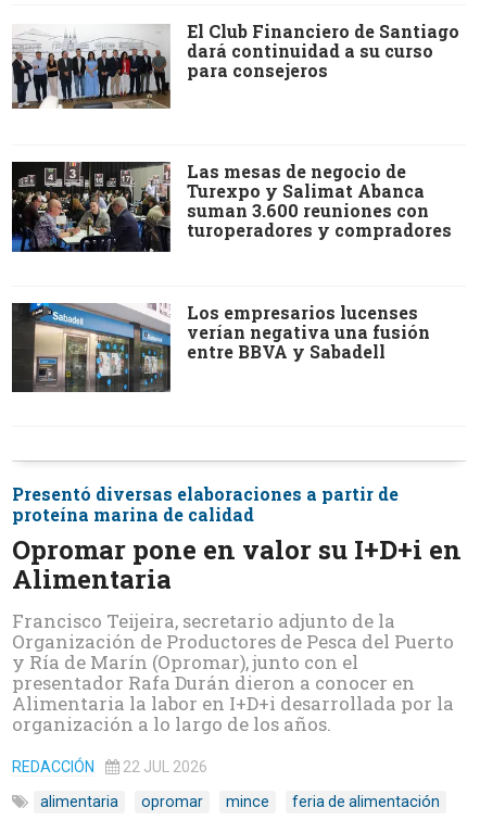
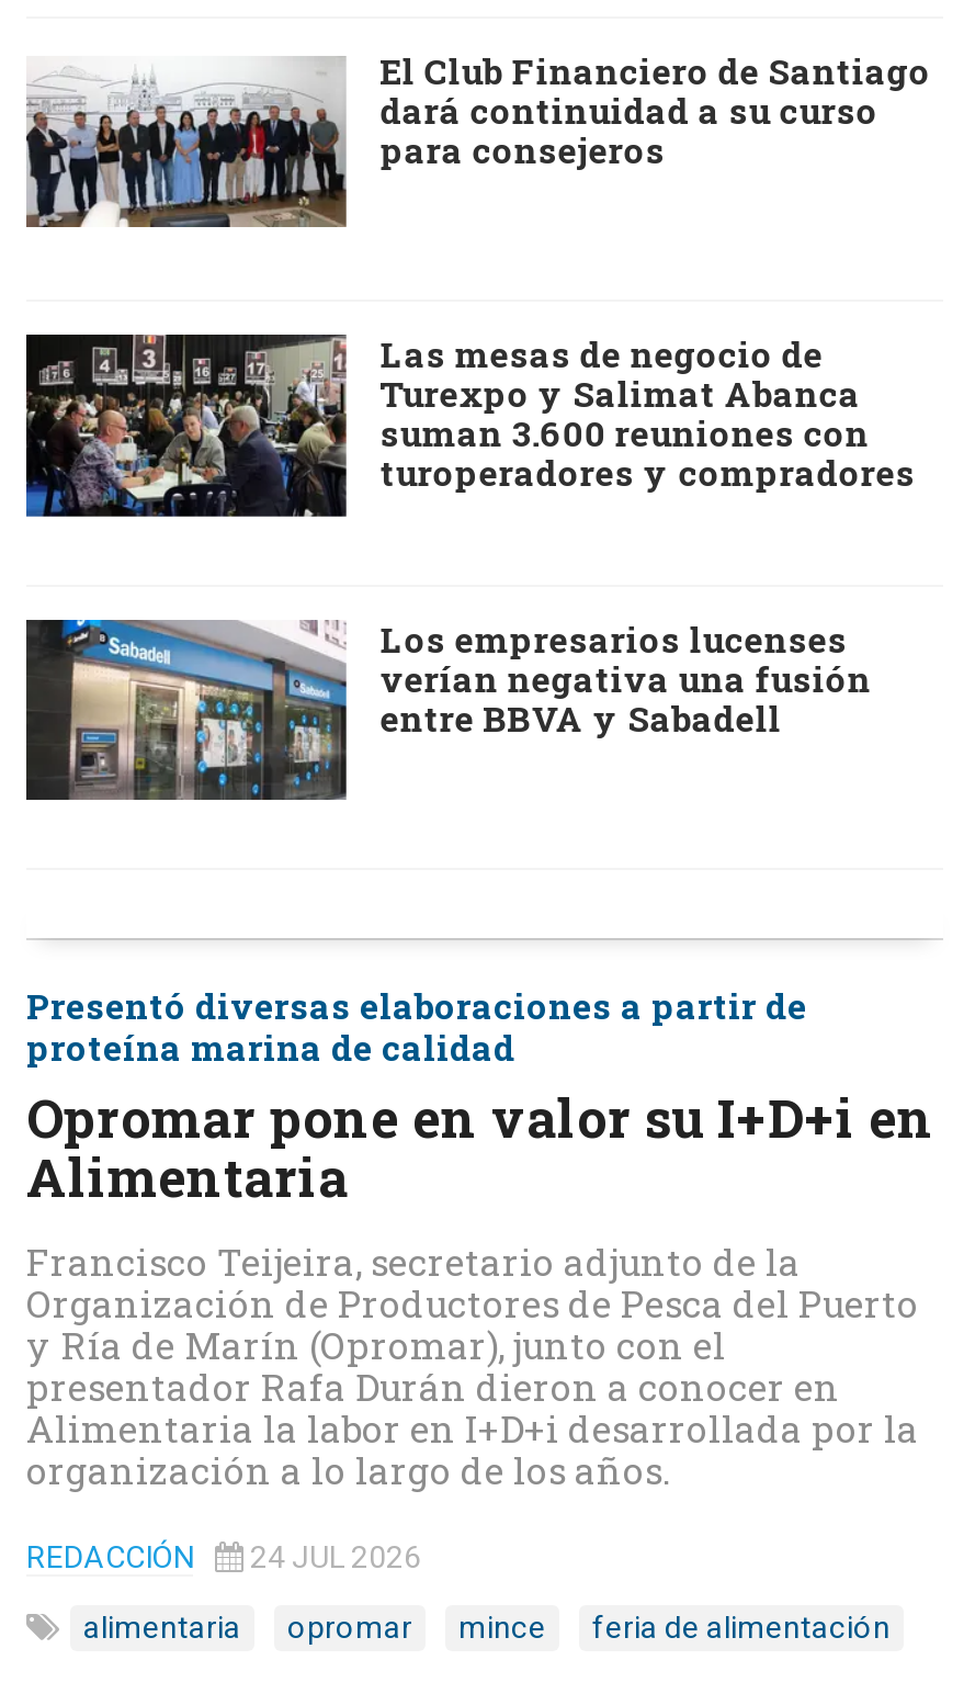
[12,758,207,775] REDACCIÓN 22 JUL 2026 -> [26,1539,421,1574] REDACCIÓN 24 JUL 2026

